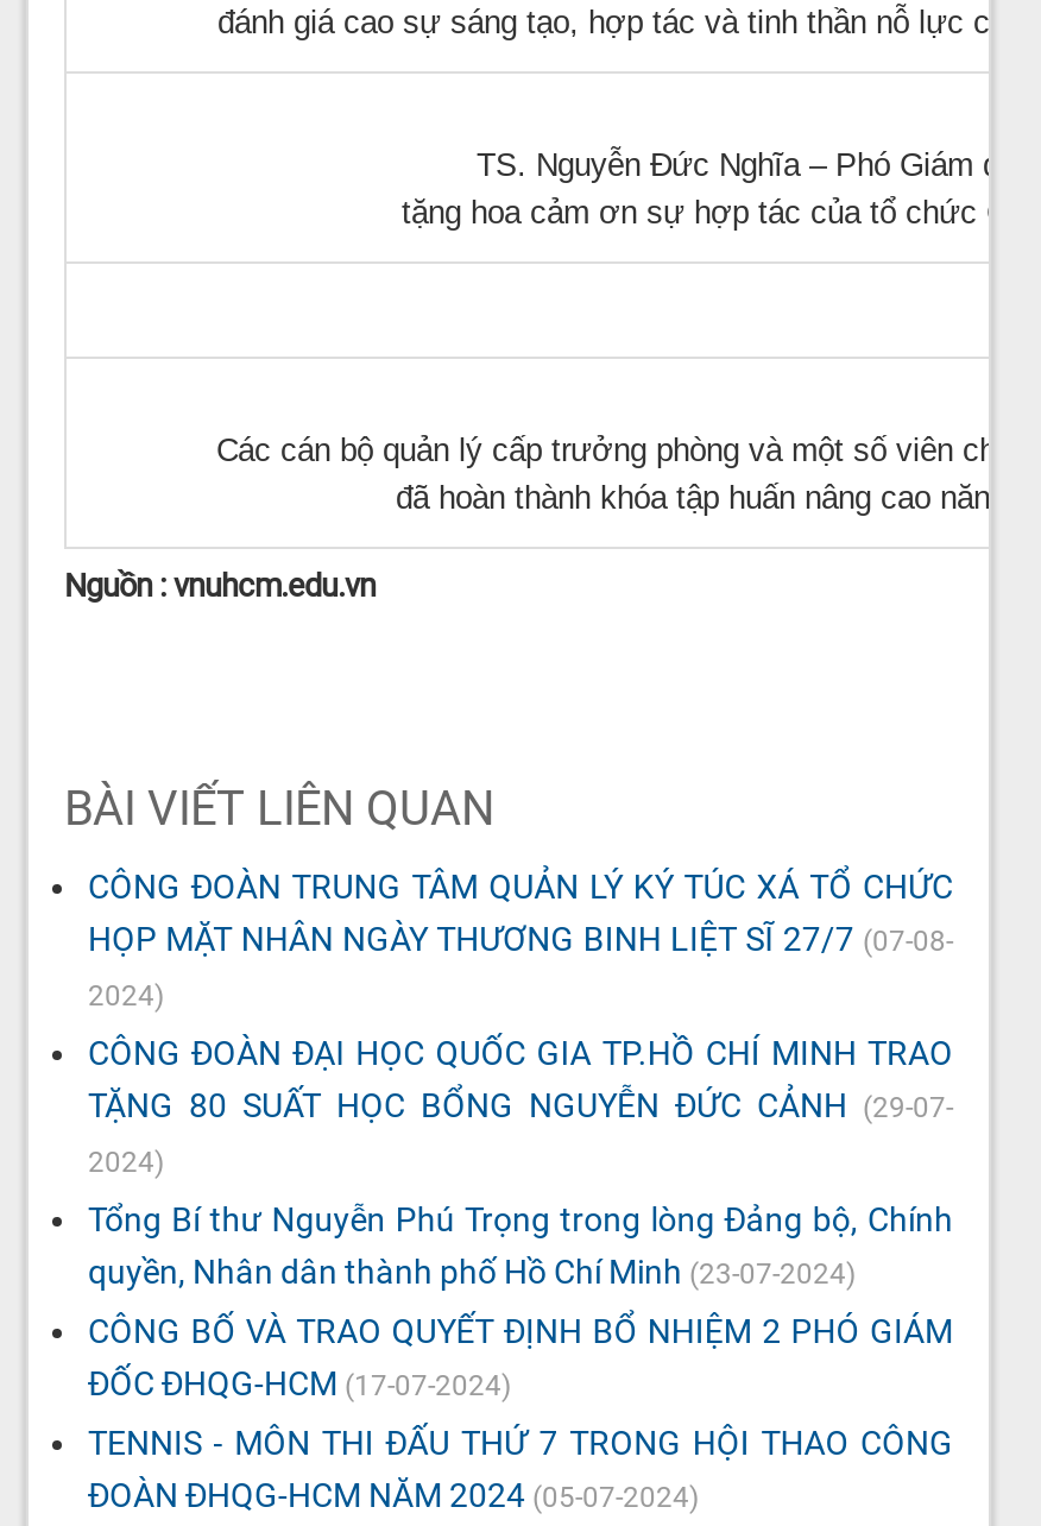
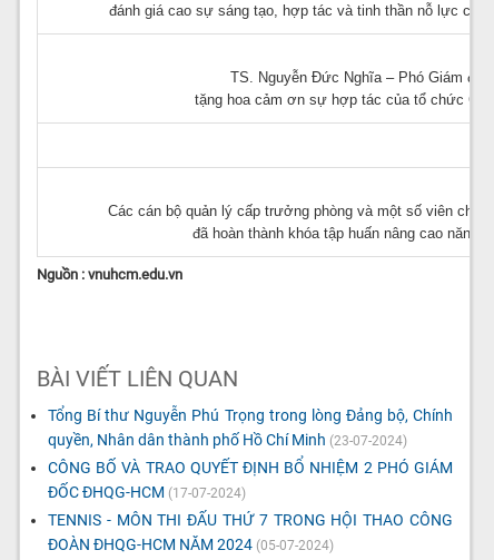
[88,869,953,1180] CÔNG ĐOÀN TRUNG TÂM QUẢN LÝ KÝ TÚC XÁ TỔ CHỨC | HỌP MẶT NHÂN NGÀY THƯƠNG BINH LIỆT SĨ 27/7 (07-08- | 2024) | CÔNG ĐOÀN ĐẠI HỌC QUỐC GIA TP.HỒ CHÍ MINH TRAO | TẶNG 80 SUẤT HỌC BỔNG NGUYỄN ĐỨC CẢNH (29-07- | 2024) -> none

